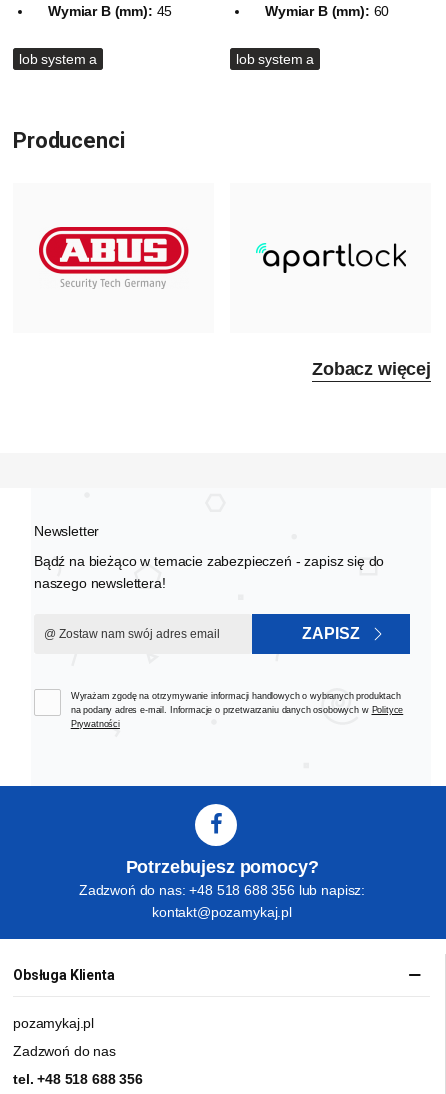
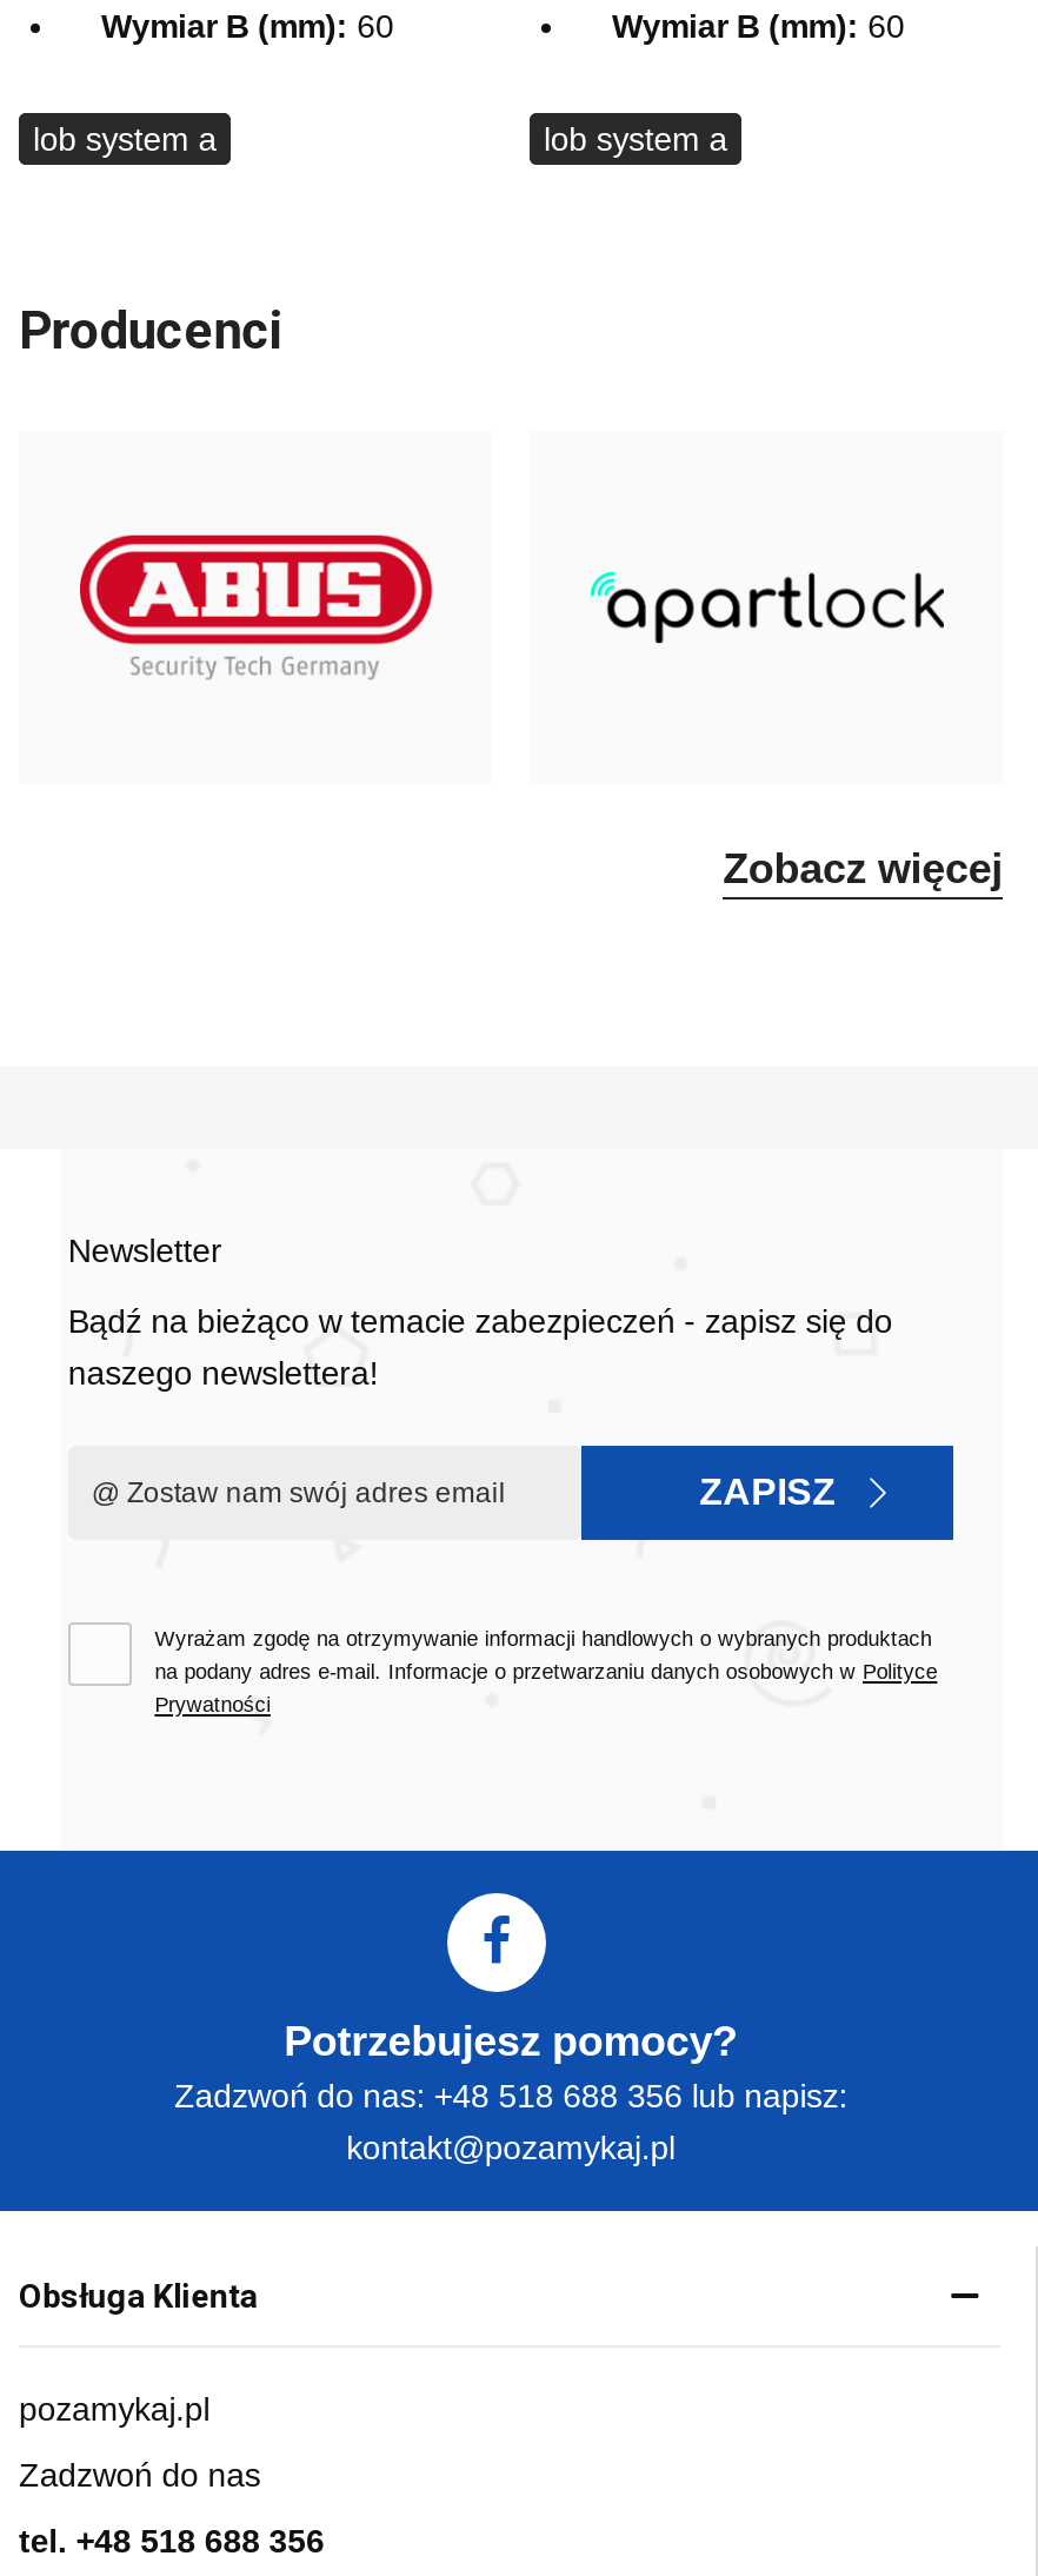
[48,3,172,19] Wymiar B (mm): 45 -> [101,8,394,45] Wymiar B (mm): 60

